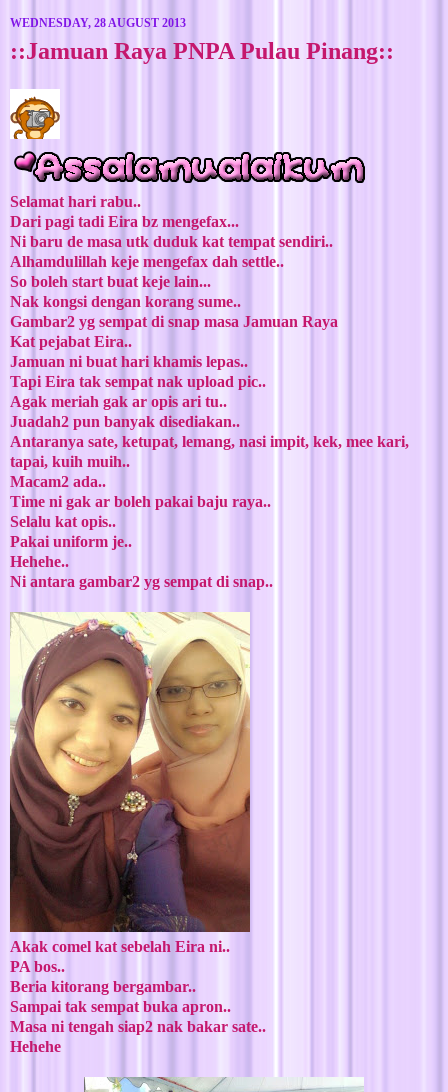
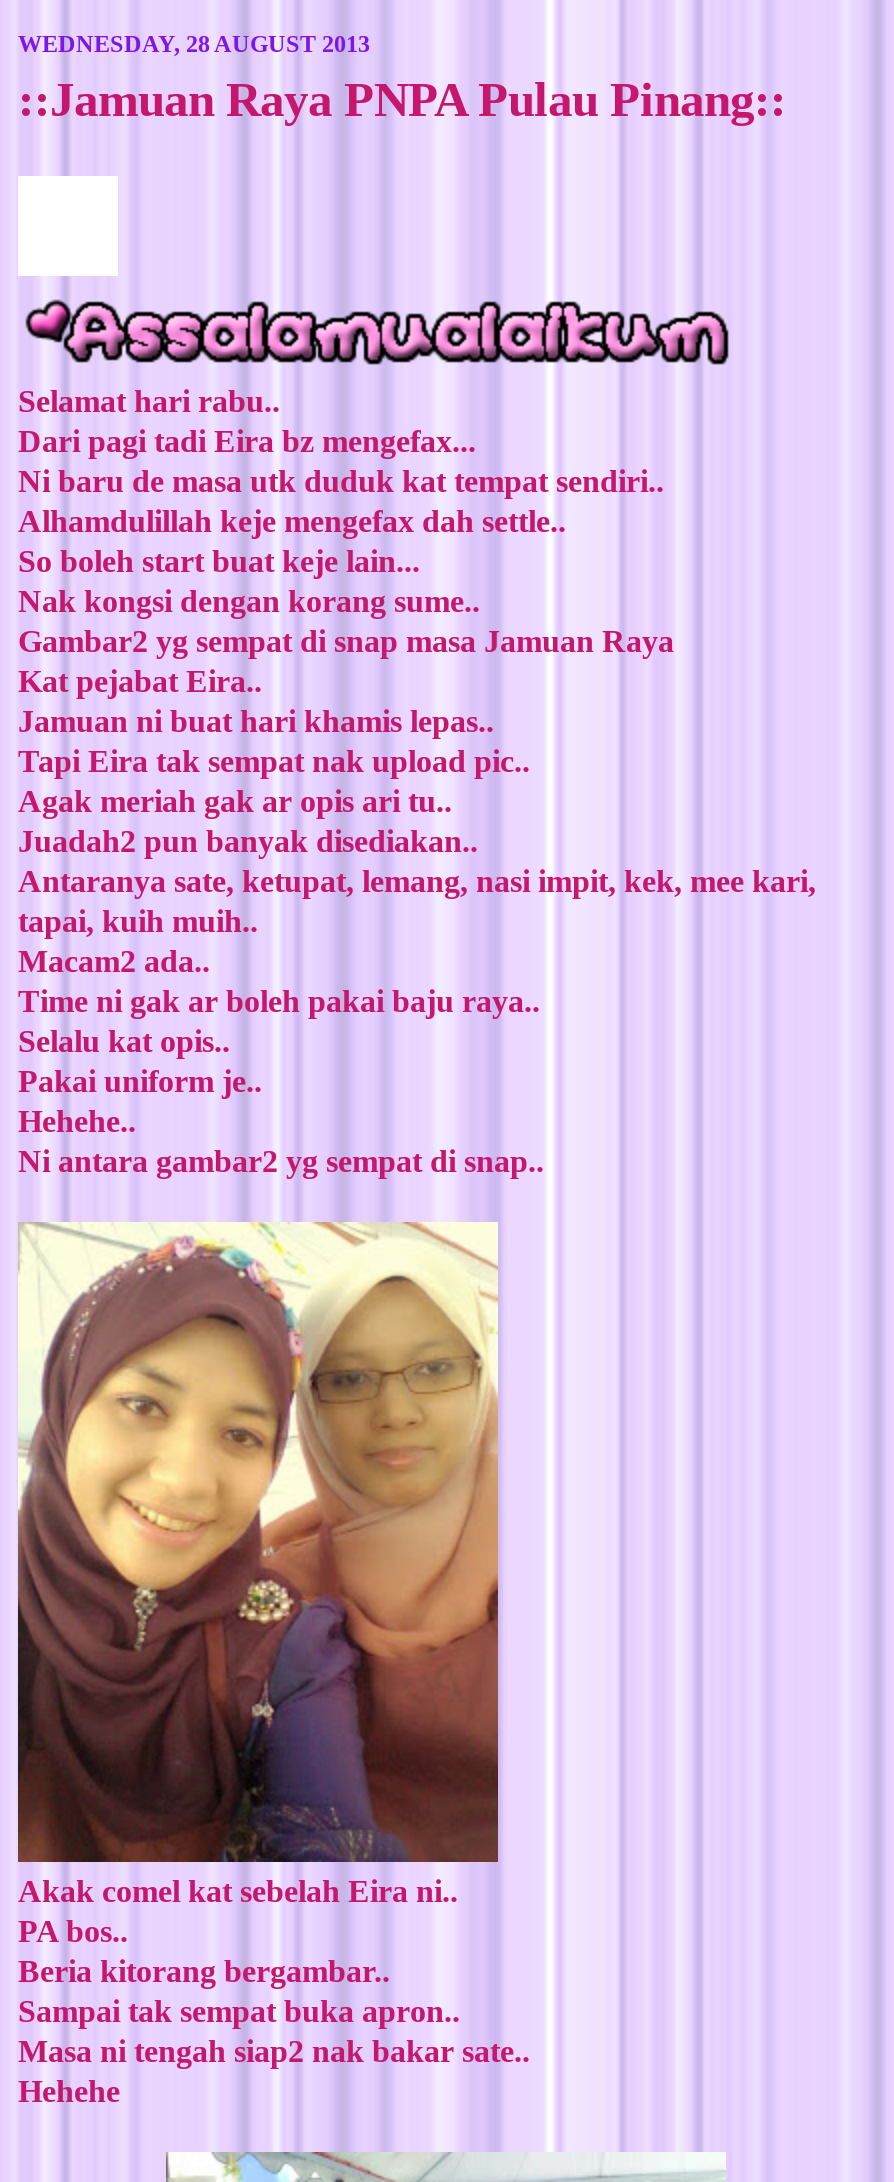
[9,96,61,140] [image] -> none

